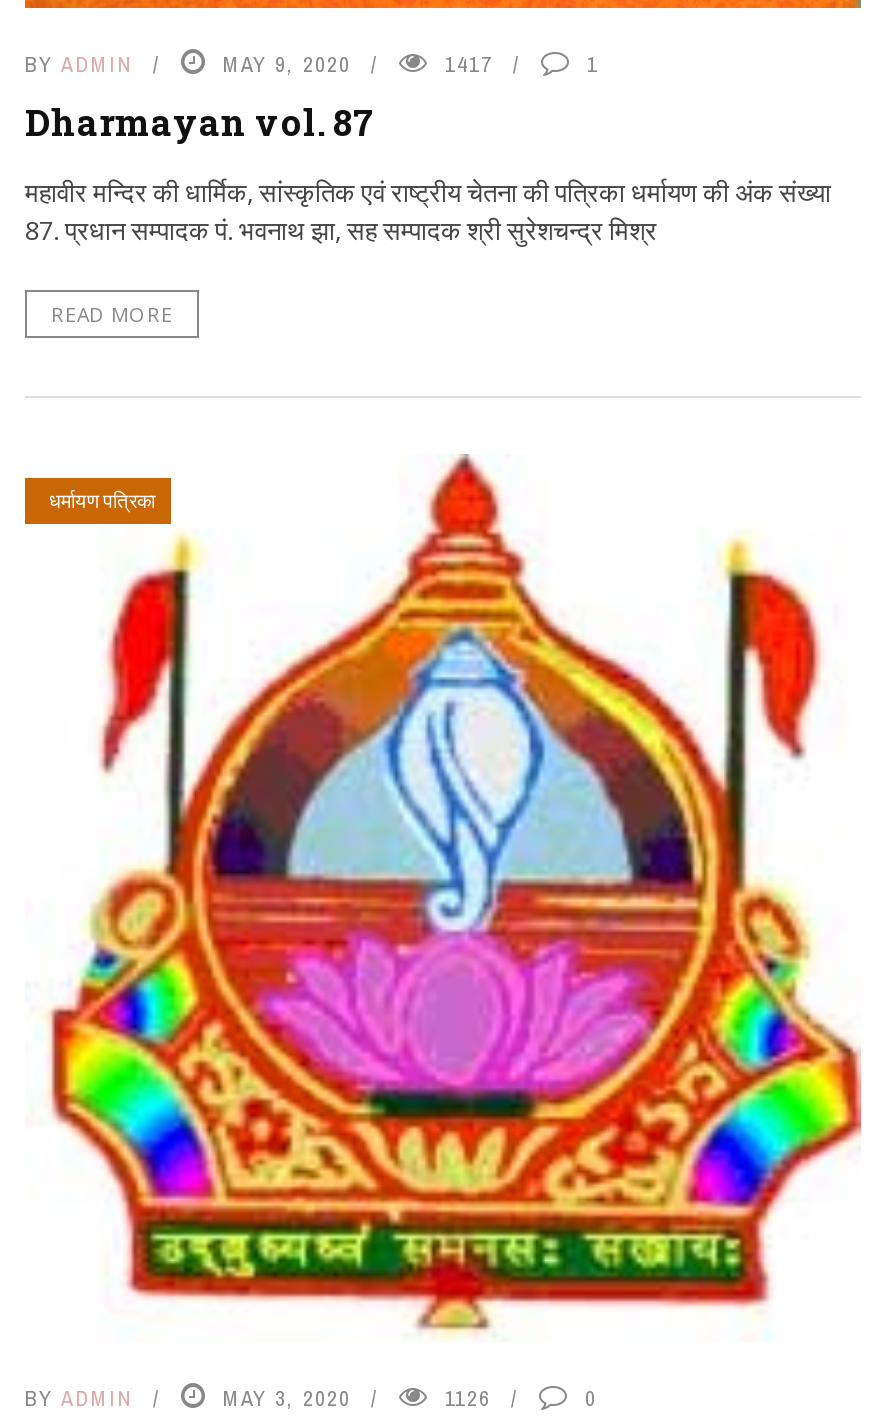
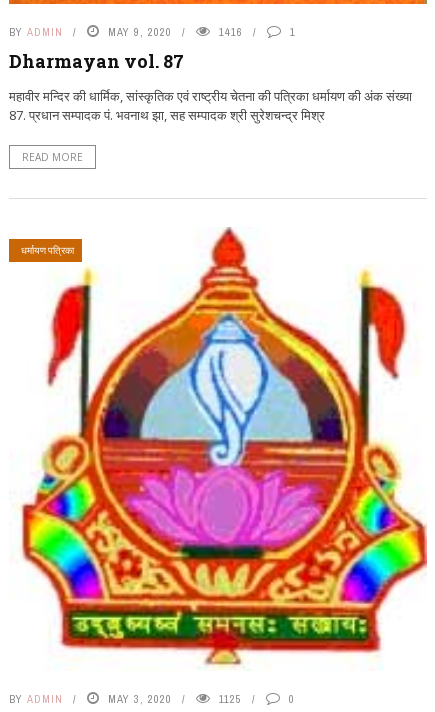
[445,51,493,79] 1417 -> [219,25,243,39] 1416
[445,1384,491,1412] 1126 -> [219,692,242,706] 1125

